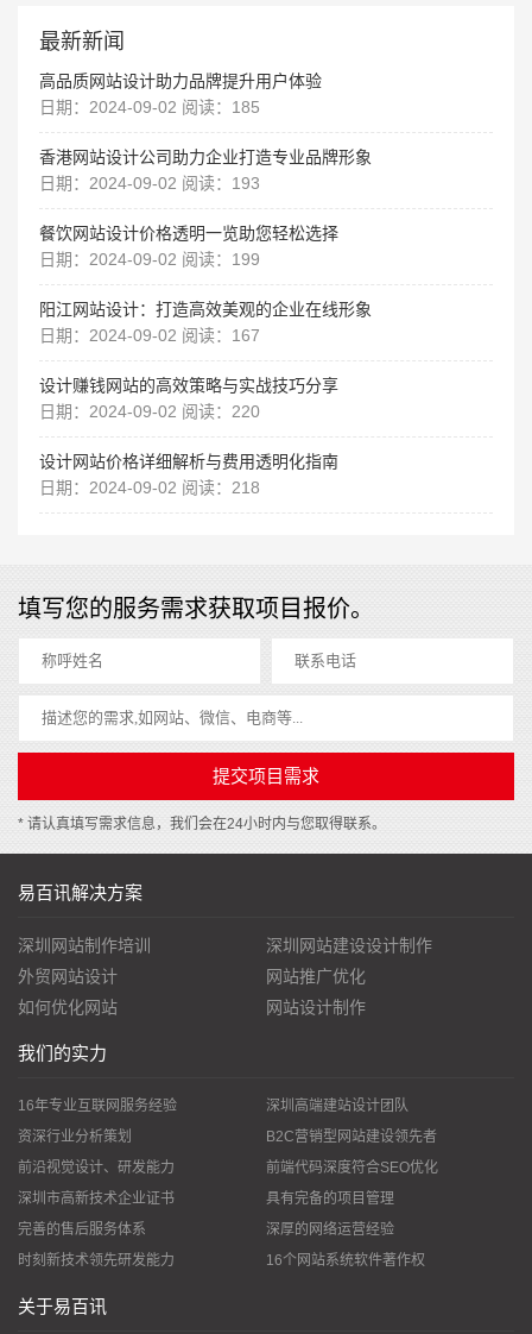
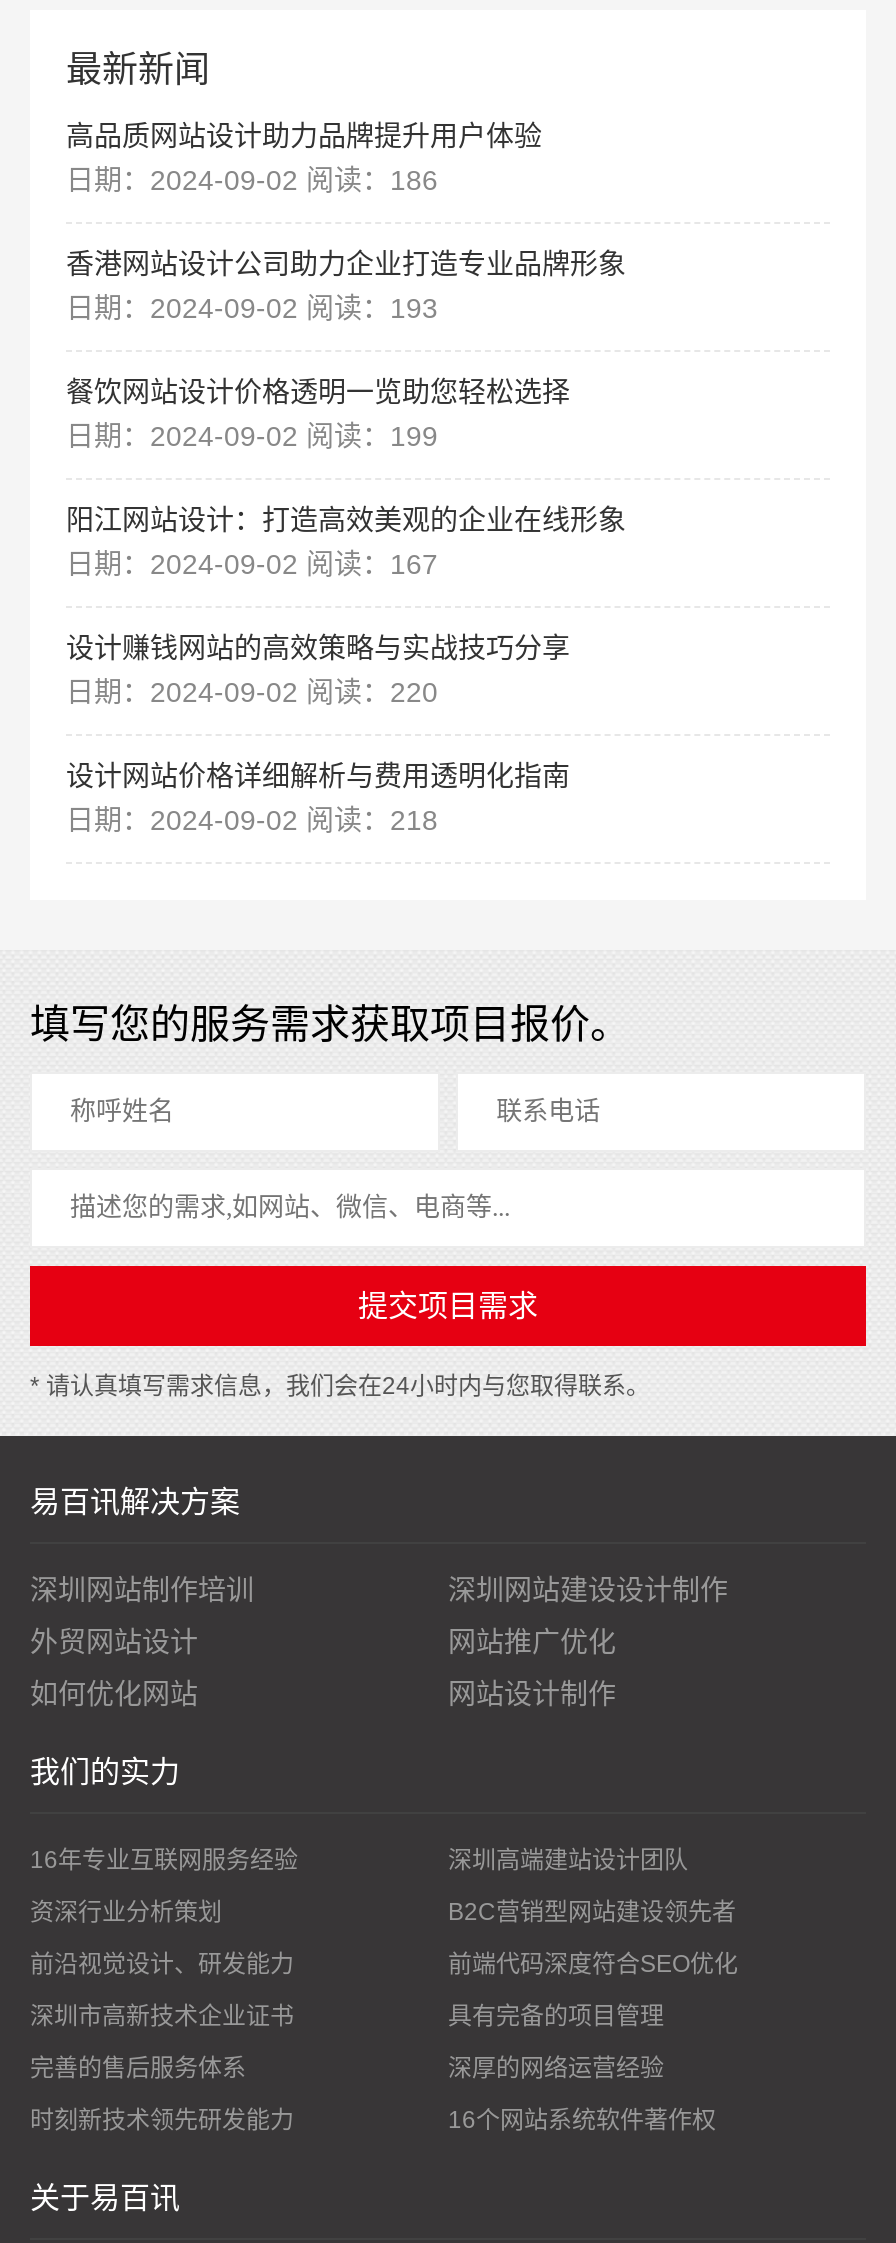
[39,97,260,117] 日期：2024-09-02 阅读：185 -> [66,164,438,196] 日期：2024-09-02 阅读：186

